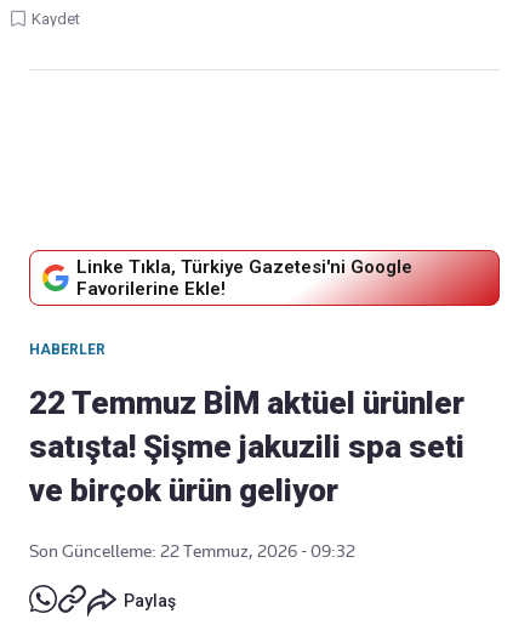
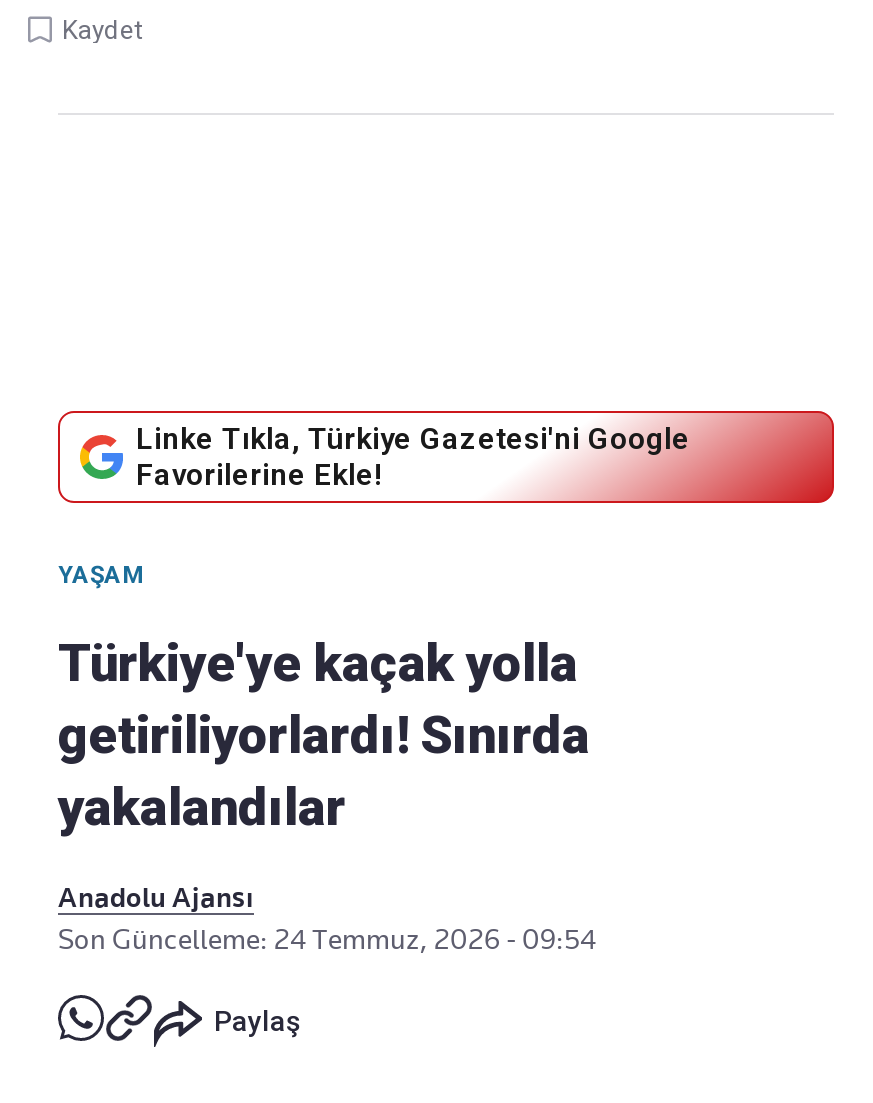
[29,341,106,358] HABERLER -> [58,561,144,589] YAŞAM
[29,385,464,509] 22 Temmuz BİM aktüel ürünler | satışta! Şişme jakuzili spa seti | ve birçok ürün geliyor -> [58,633,590,837] Türkiye'ye kaçak yolla | getiriliyorlardı! Sınırda | yakalandılar
[29,542,355,561] Son Güncelleme: 22 Temmuz, 2026 - 09:32 -> [58,881,596,955] Anadolu Ajansı | Son Güncelleme: 24 Temmuz, 2026 - 09:54

